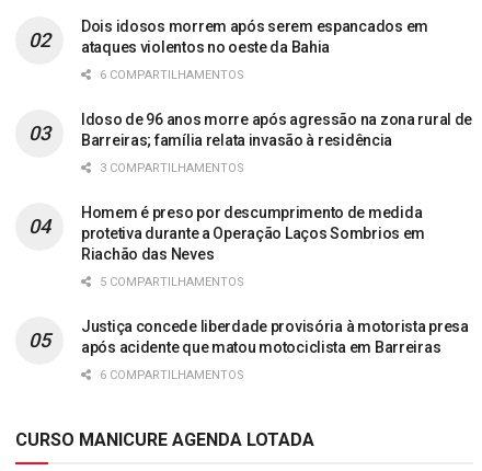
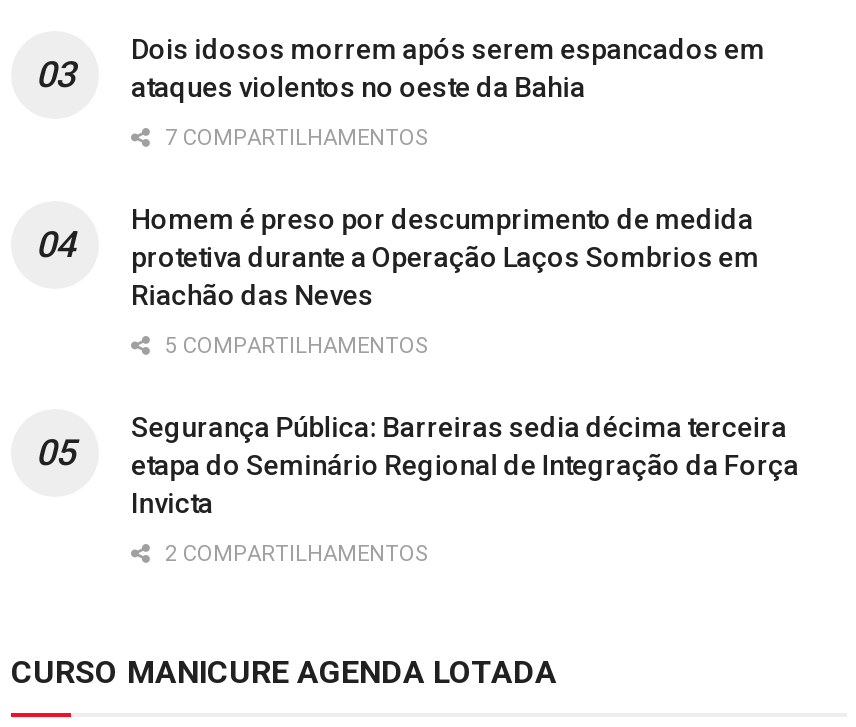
[81,67,472,175] 6 COMPARTILHAMENTOS | Idoso de 96 anos morre após agressão na zona rural de | Barreiras; família relata invasão à residência | 3 COMPARTILHAMENTOS -> [159,124,429,150] 7 COMPARTILHAMENTOS
moved [81,203,425,289] -> [131,202,759,358]: Homem é preso por descumprimento de medida | protetiva durante a Operação Laços Sombrios em | Riachão das Neves | 5 COMPARTILHAMENTOS
[81,317,469,355] Justiça concede liberdade provisória à motorista presa | após acidente que matou motociclista em Barreiras -> [131,410,799,518] Segurança Pública: Barreiras sedia décima terceira | etapa do Seminário Regional de Integração da Força | Invicta
[96,367,244,382] 6 COMPARTILHAMENTOS -> [159,540,429,566] 2 COMPARTILHAMENTOS

